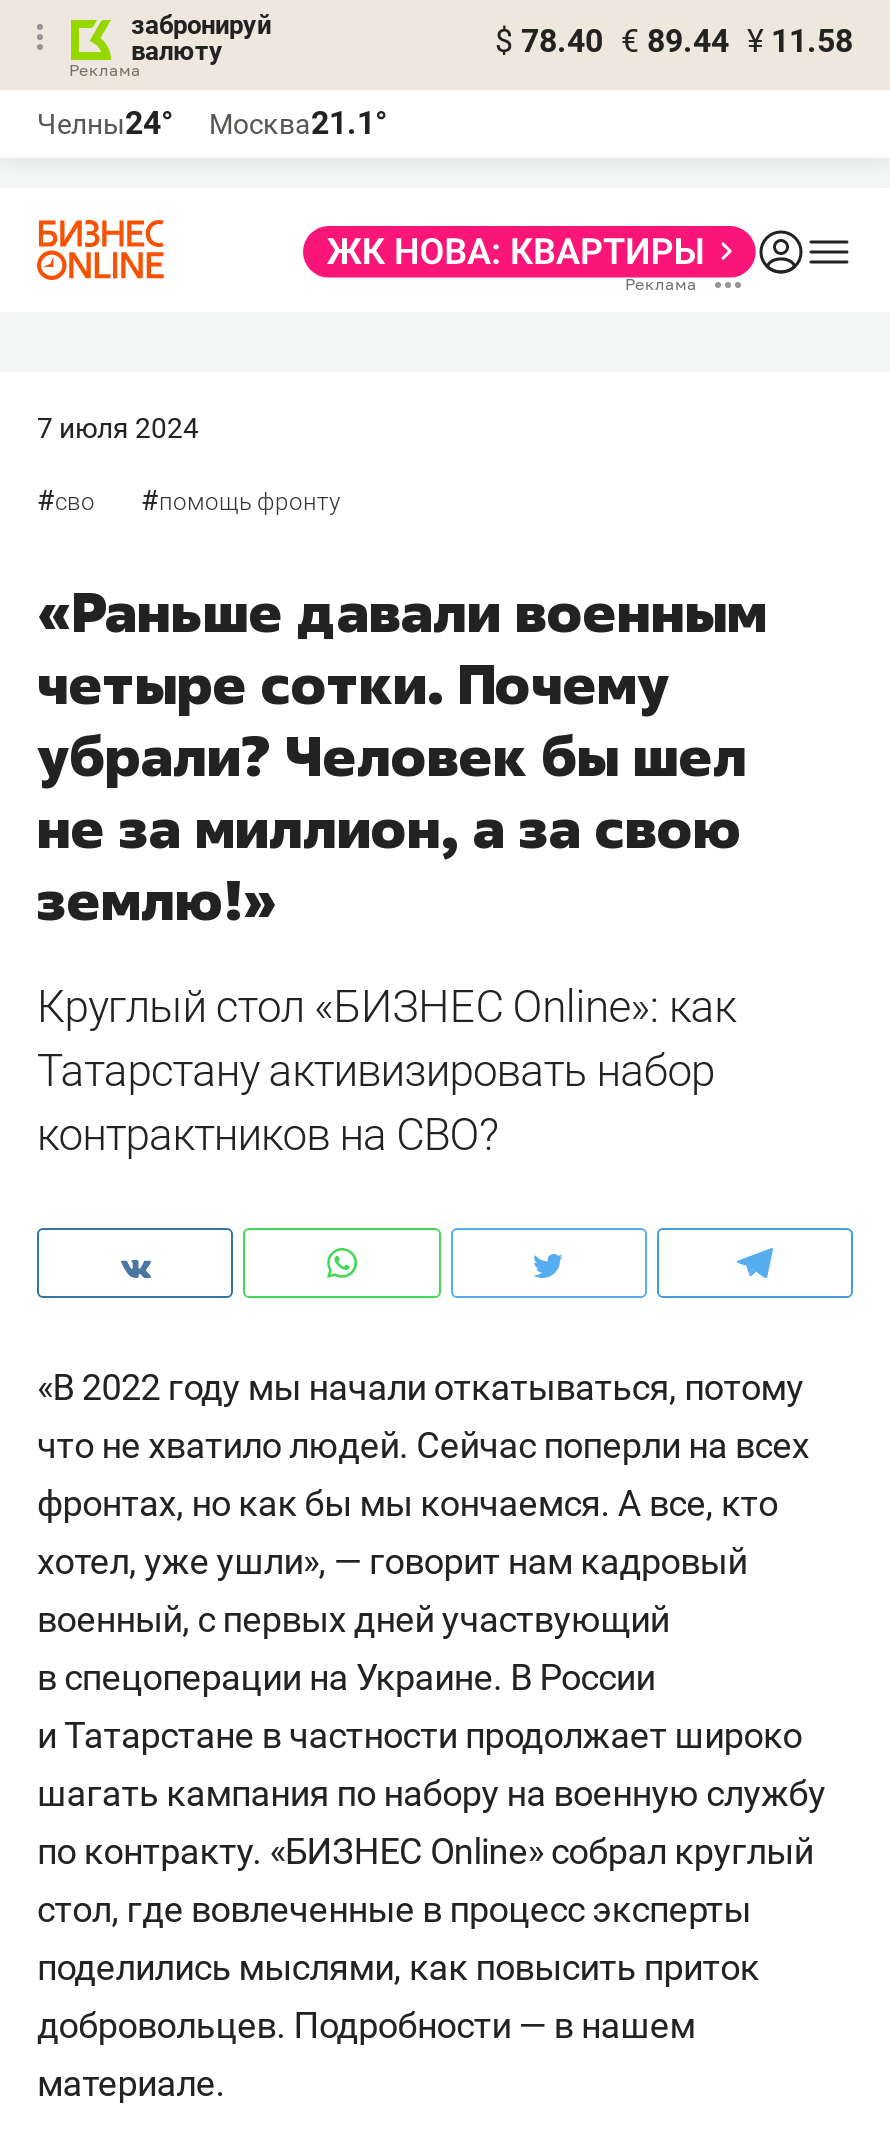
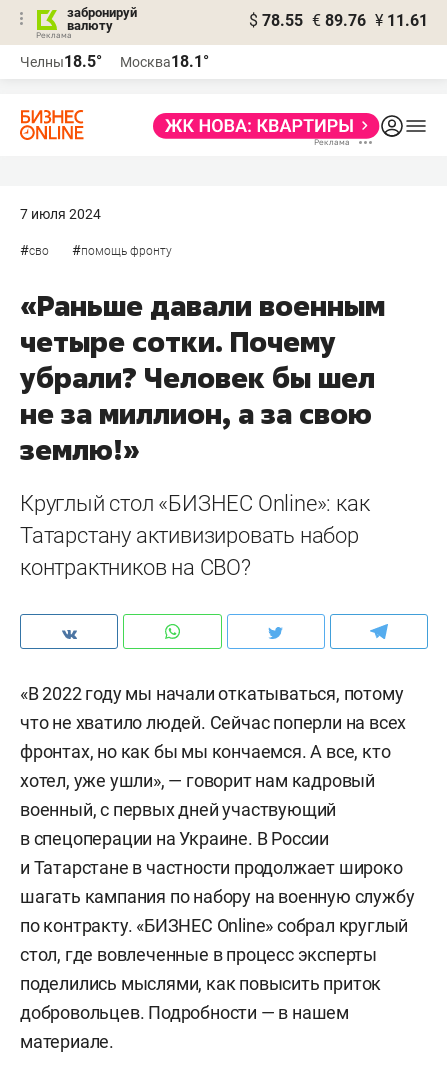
[495,22,853,60] $ 78.40 € 89.44 ¥ 11.58 -> [249,11,428,30] $ 78.55 € 89.76 ¥ 11.61
[37,104,173,142] Челны24° -> [20,52,102,71] Челны18.5°
[209,104,387,142] Москва21.1° -> [120,52,209,71] Москва18.1°

